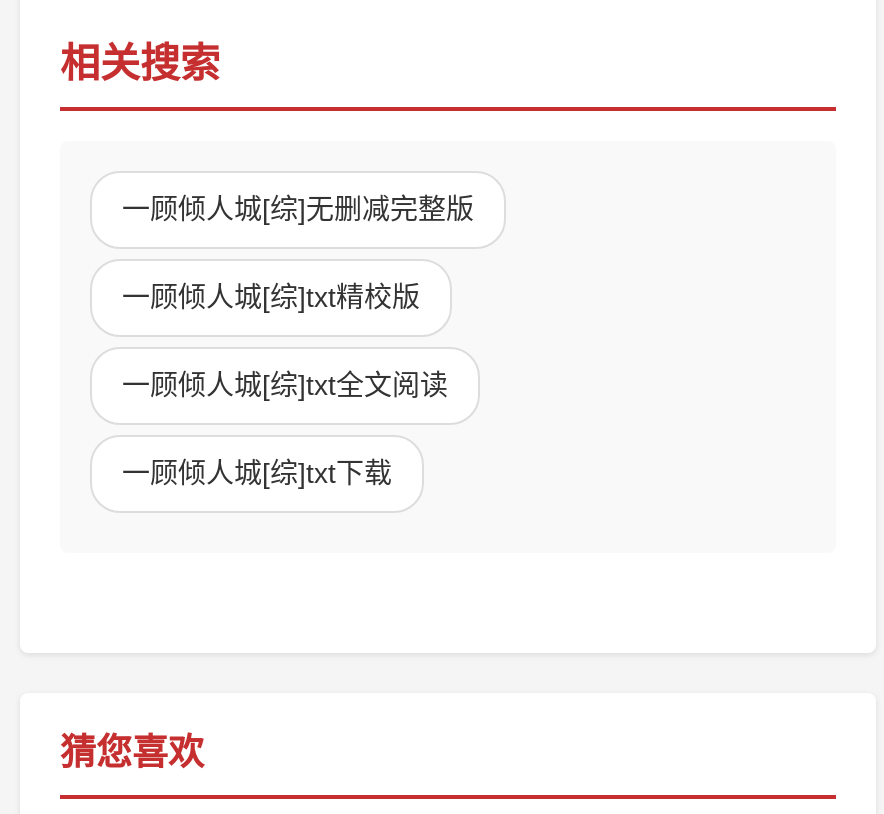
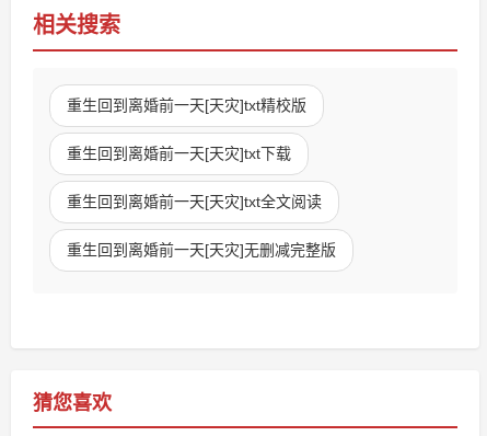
[122,193,474,225] 一顾倾人城[综]无删减完整版 -> [67,96,306,114] 重生回到离婚前一天[天灾]txt精校版
[122,281,420,313] 一顾倾人城[综]txt精校版 -> [67,145,291,162] 重生回到离婚前一天[天灾]txt下载
[122,369,448,401] 一顾倾人城[综]txt全文阅读 -> [67,193,322,210] 重生回到离婚前一天[天灾]txt全文阅读
[122,457,392,489] 一顾倾人城[综]txt下载 -> [67,241,336,259] 重生回到离婚前一天[天灾]无删减完整版

